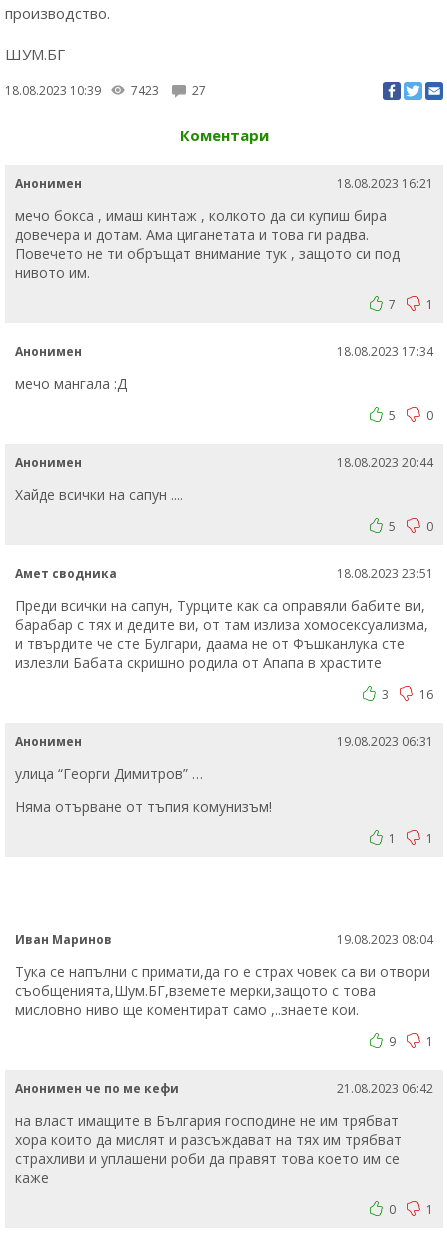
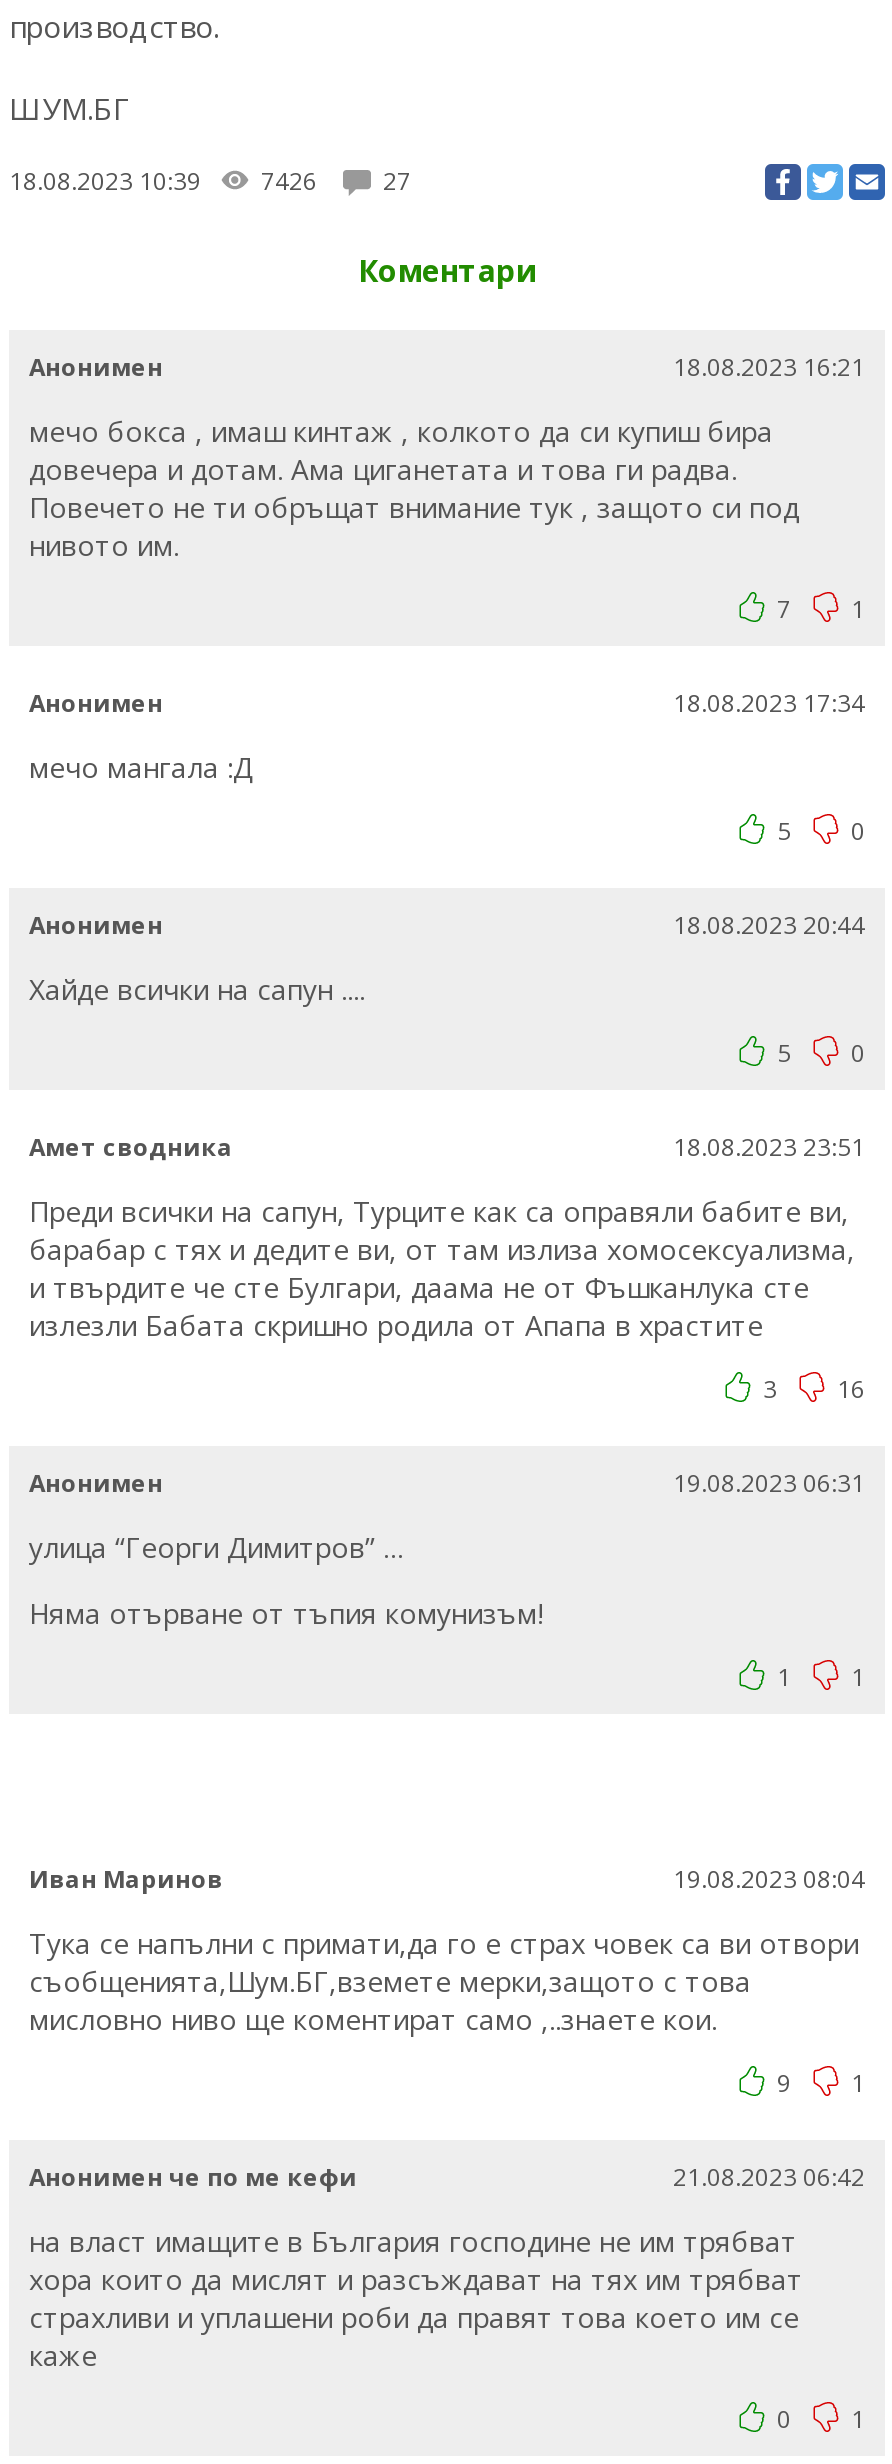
[5,82,206,99] 18.08.2023 10:39 7423 27 -> [9,164,411,198] 18.08.2023 10:39 7426 27

